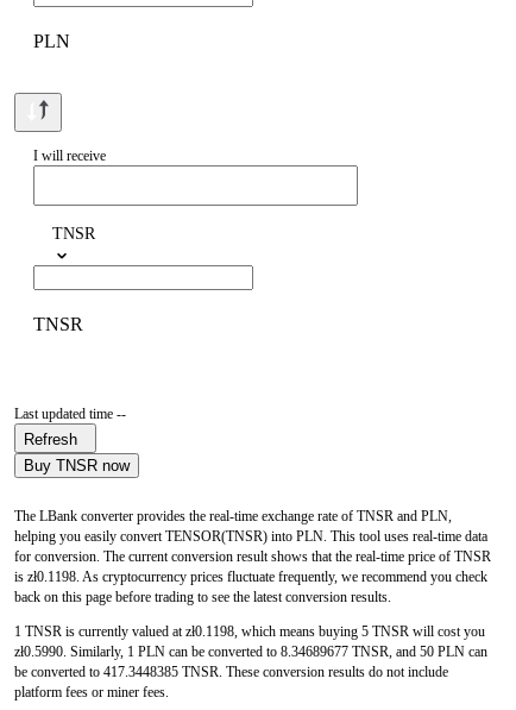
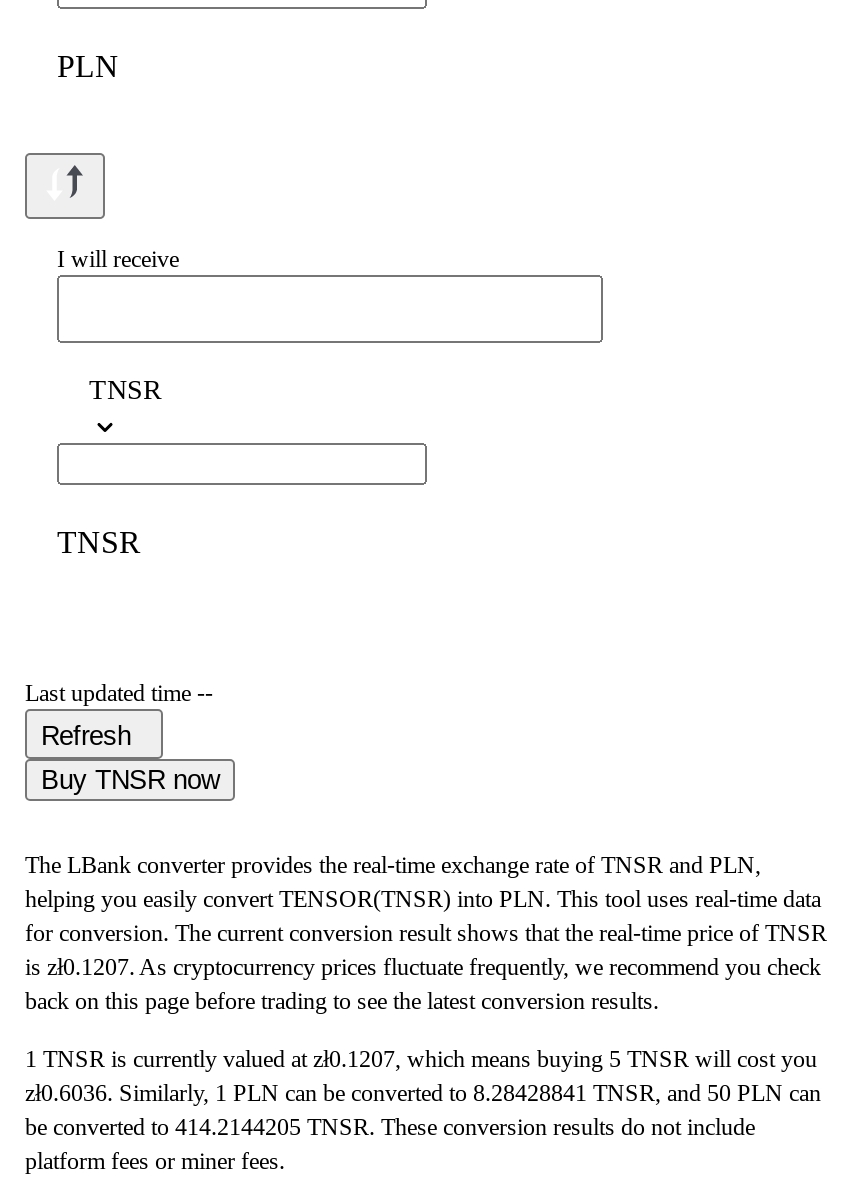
[14,569,487,586] is zł0.1198. As cryptocurrency prices fluctuate frequently, we recommend you check -> [25,954,821,982] is zł0.1207. As cryptocurrency prices fluctuate frequently, we recommend you check
[14,624,485,640] 1 TNSR is currently valued at zł0.1198, which means buying 5 TNSR will cost you -> [25,1046,817,1074] 1 TNSR is currently valued at zł0.1207, which means buying 5 TNSR will cost you
[14,644,487,661] zł0.5990. Similarly, 1 PLN can be converted to 8.34689677 TNSR, and 50 PLN can -> [25,1080,821,1108] zł0.6036. Similarly, 1 PLN can be converted to 8.28428841 TNSR, and 50 PLN can
[14,664,448,681] be converted to 417.3448385 TNSR. These conversion results do not include -> [25,1114,755,1142] be converted to 414.2144205 TNSR. These conversion results do not include

